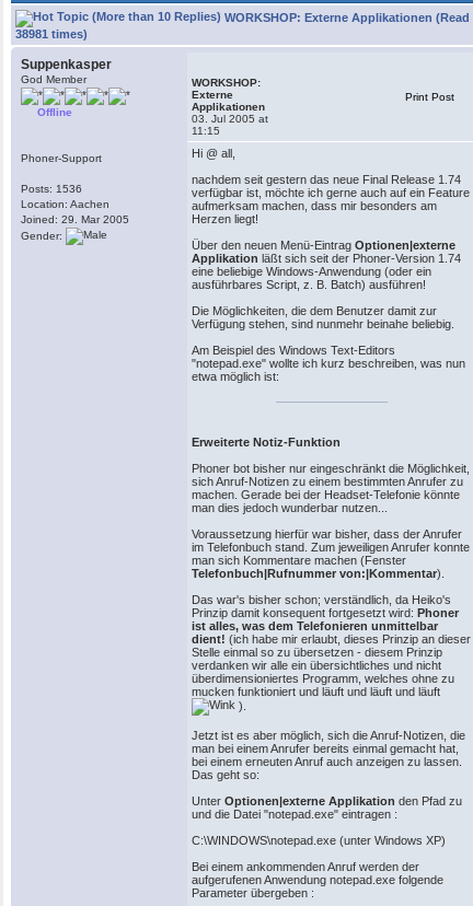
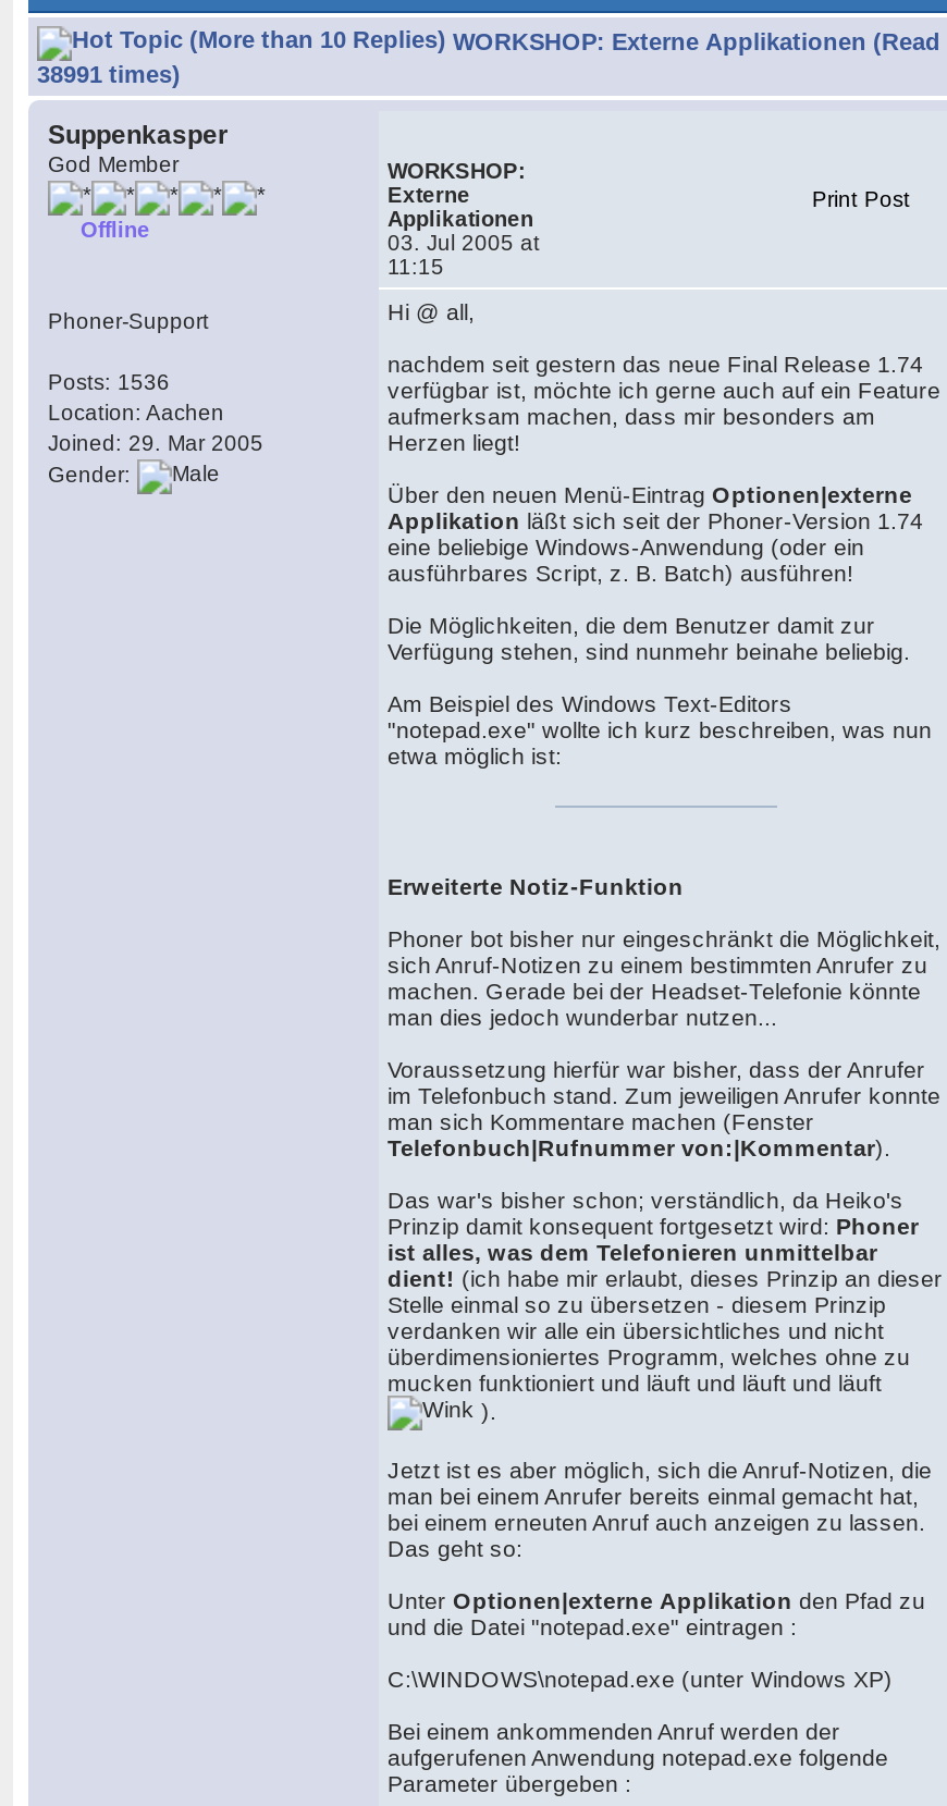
[15,27,88,40] 38981 times) -> [37,61,181,87] 38991 times)

